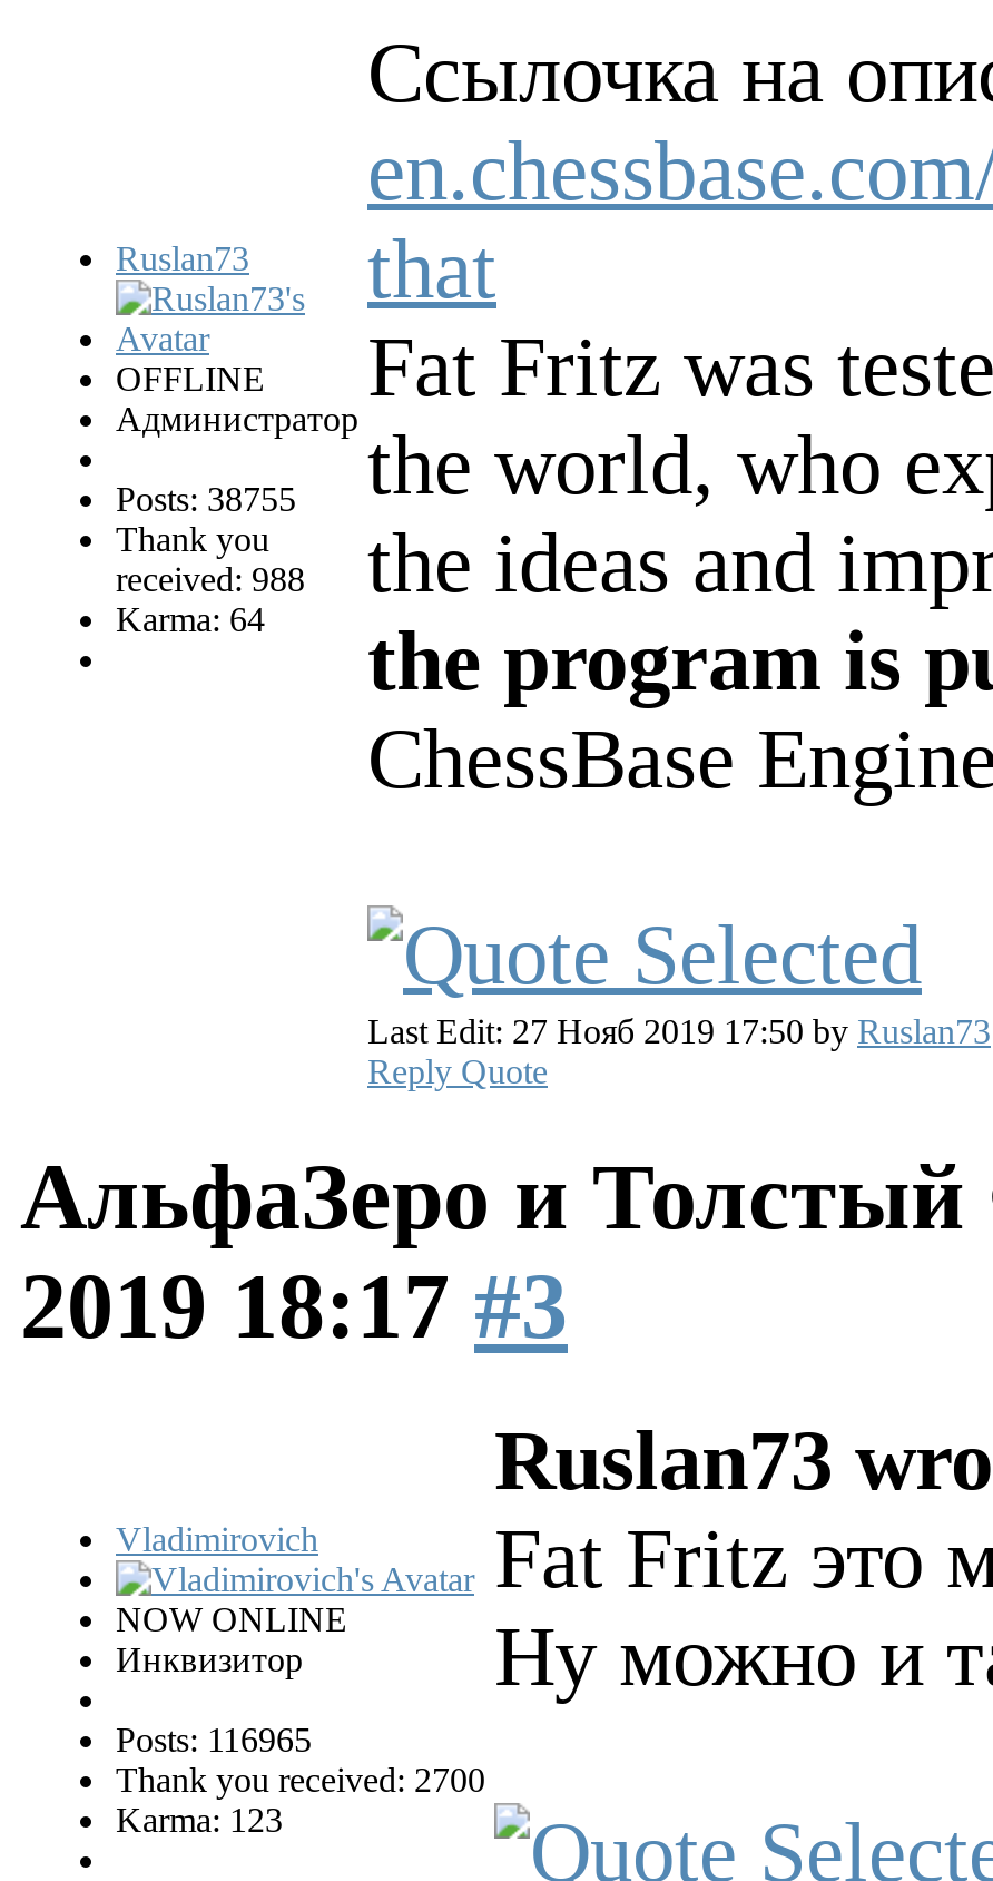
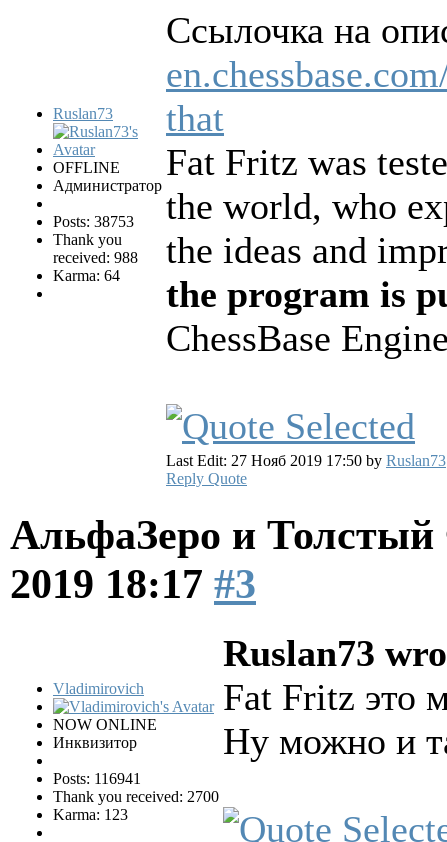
[116,479,296,517] Posts: 38755 -> [53,212,134,229] Posts: 38753
[116,1721,312,1759] Posts: 116965 -> [53,770,141,787] Posts: 116941

